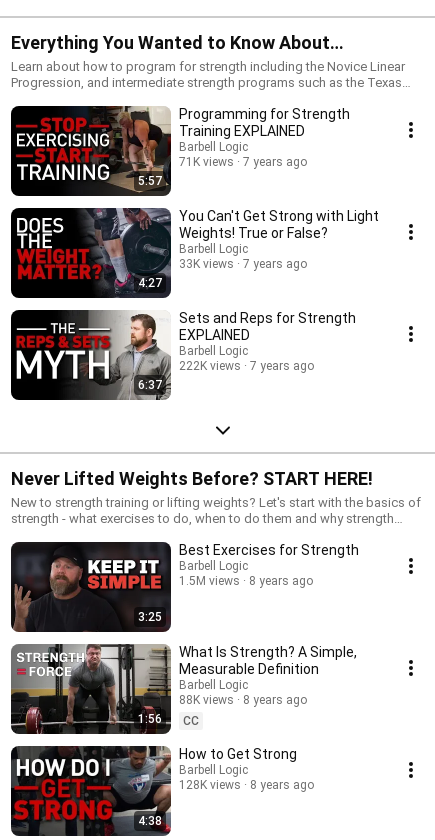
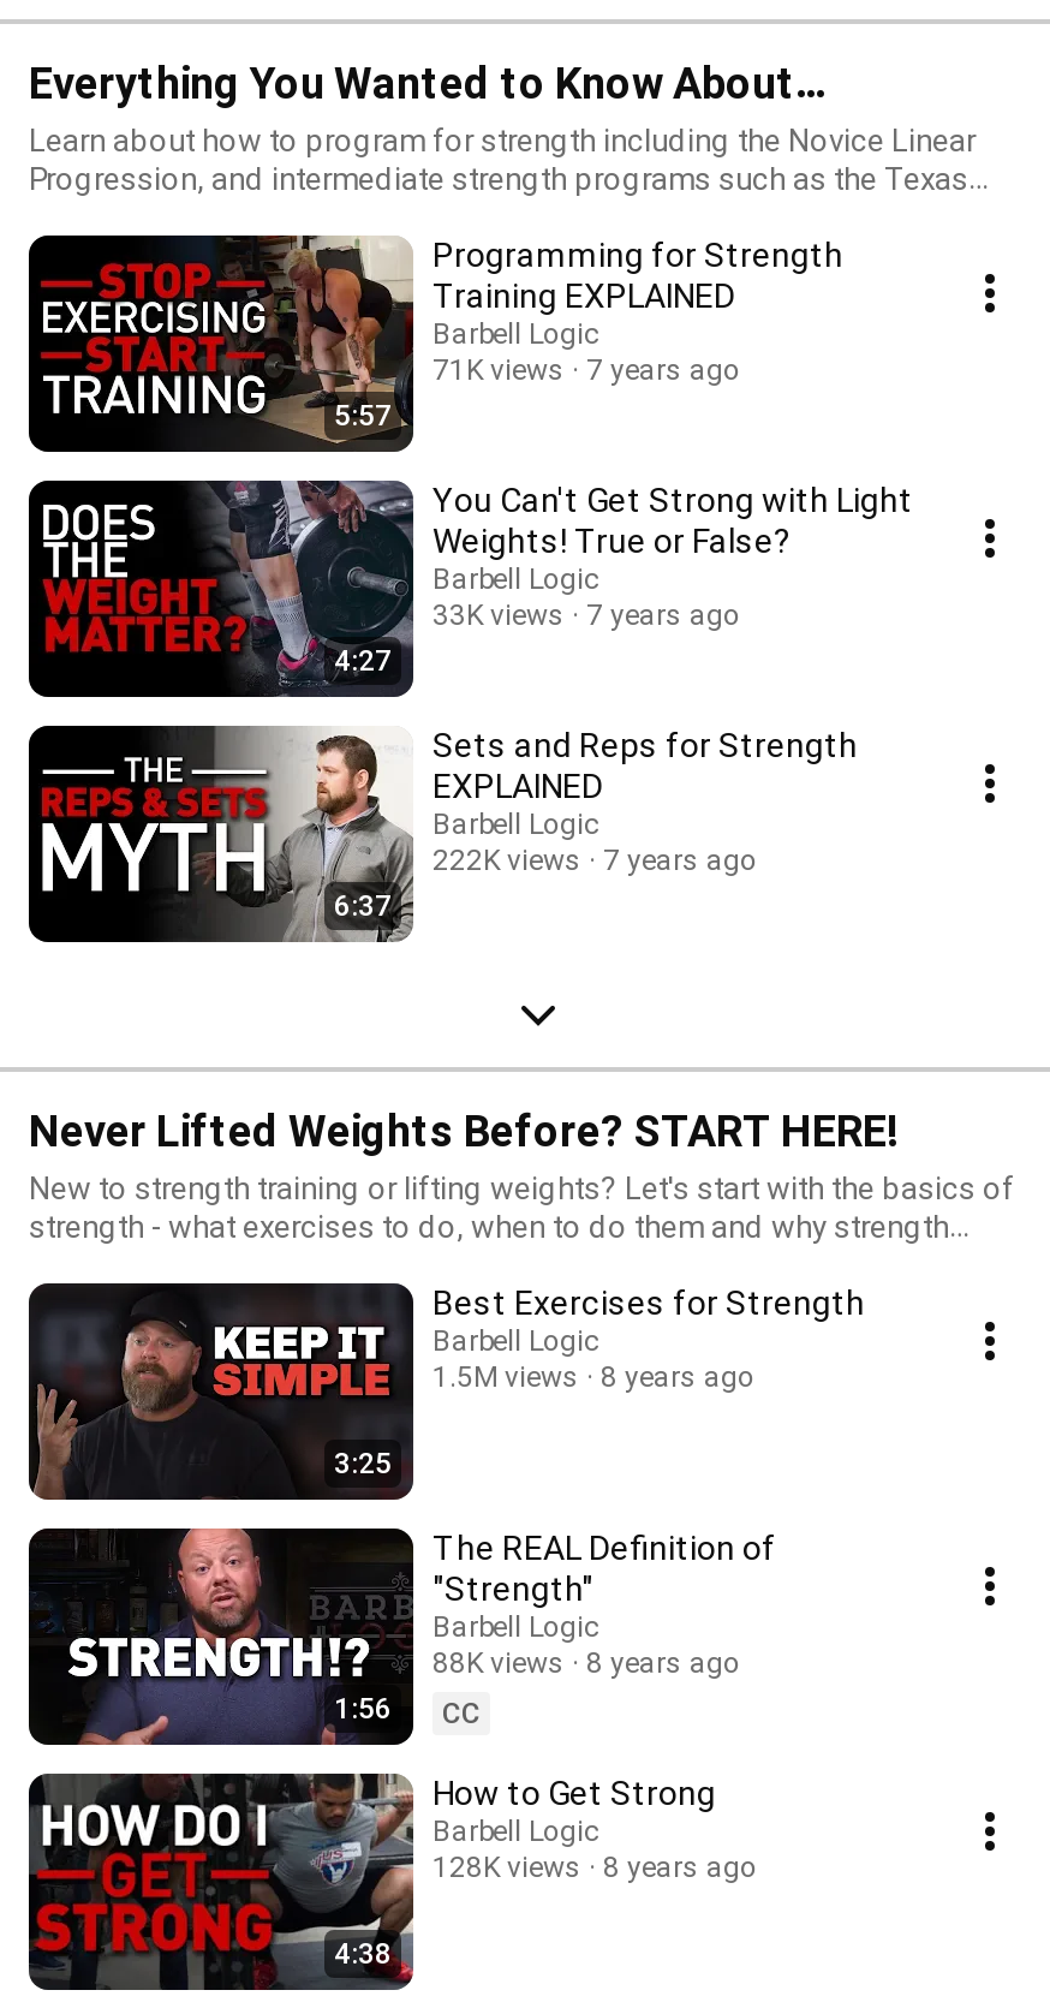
[10,643,357,735] [image] | What Is Strength? A Simple, | Measurable Definition -> [26,1527,776,1747] [image] | The REAL Definition of | "Strength"

